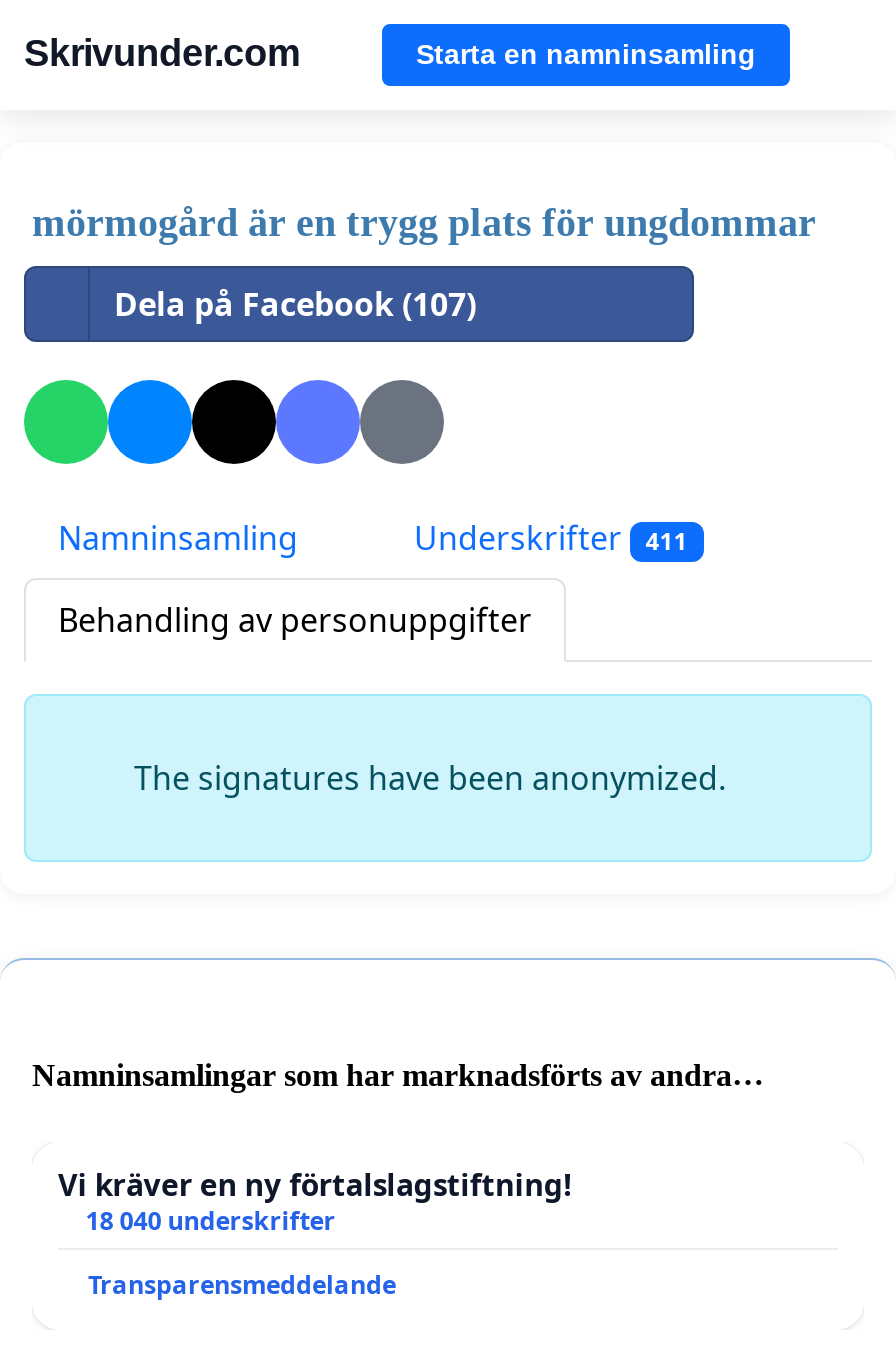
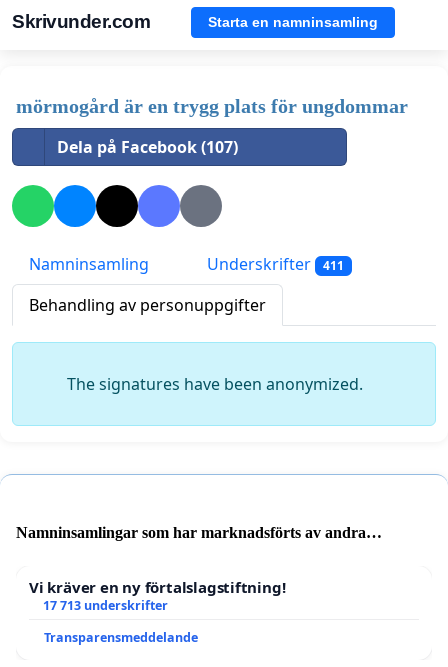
[86,1203,336,1237] 18 040 underskrifter -> [43,597,168,614] 17 713 underskrifter

